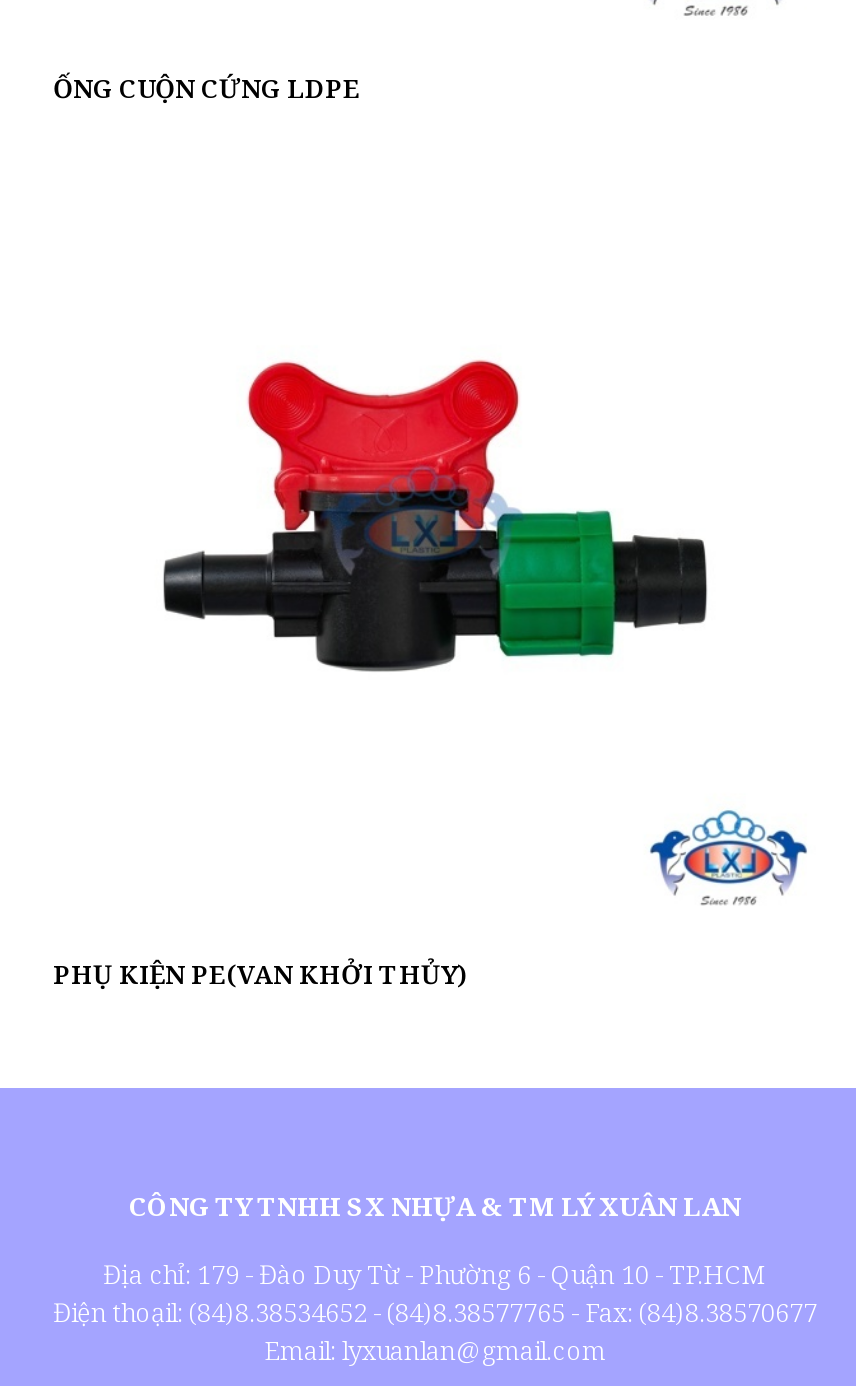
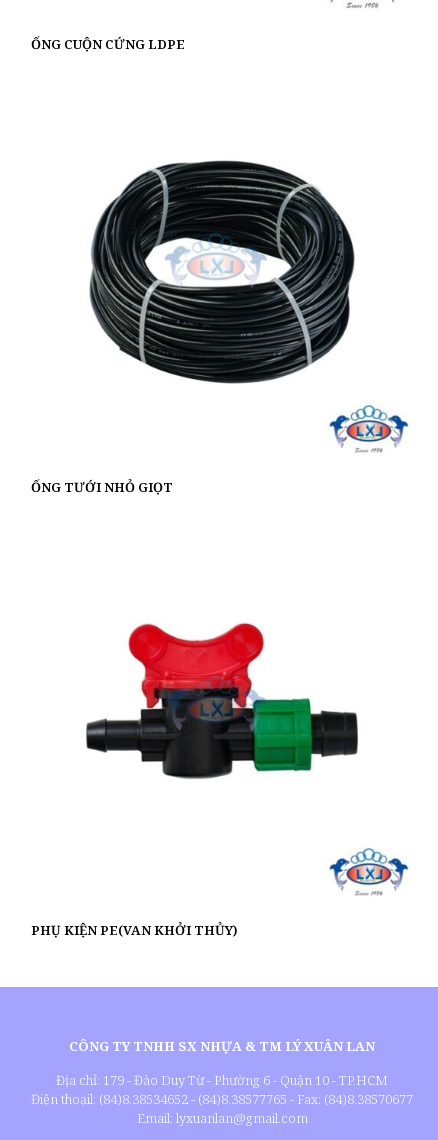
none -> [31,478,173,496] ỐNG TƯỚI NHỎ GIỌT
none -> [89,160,355,385] [image]

